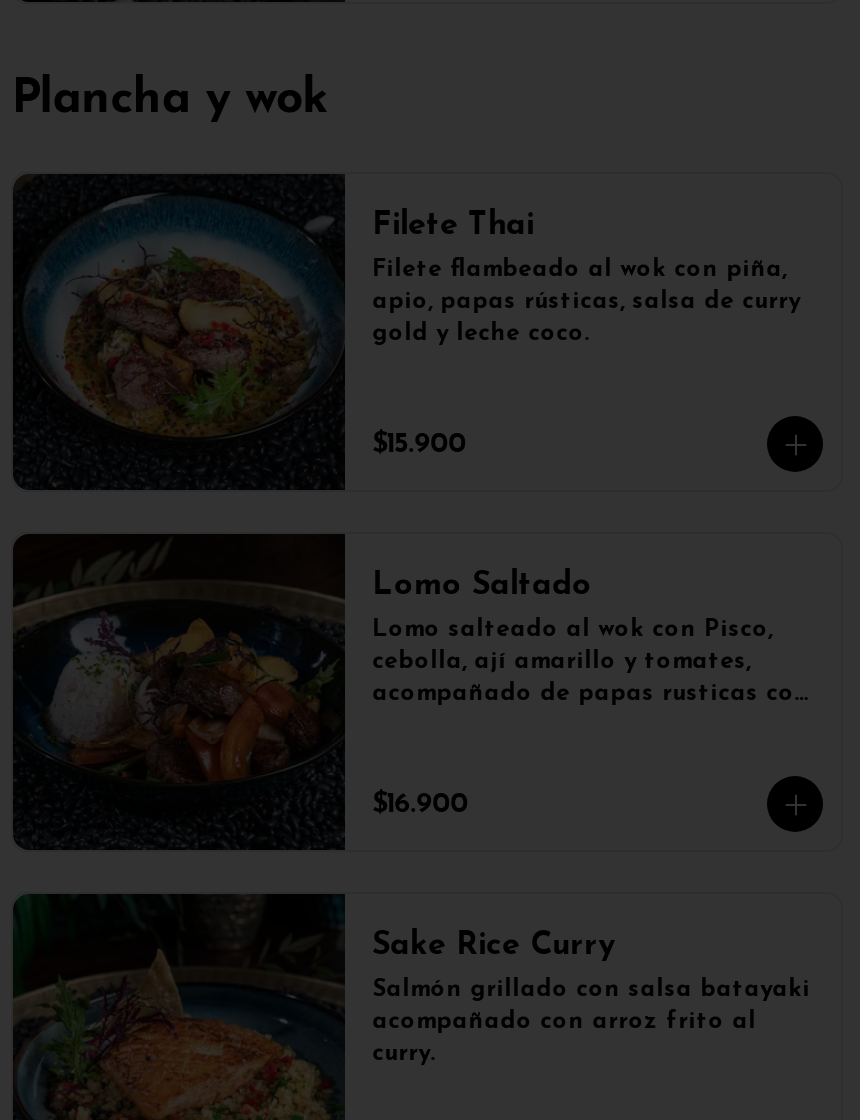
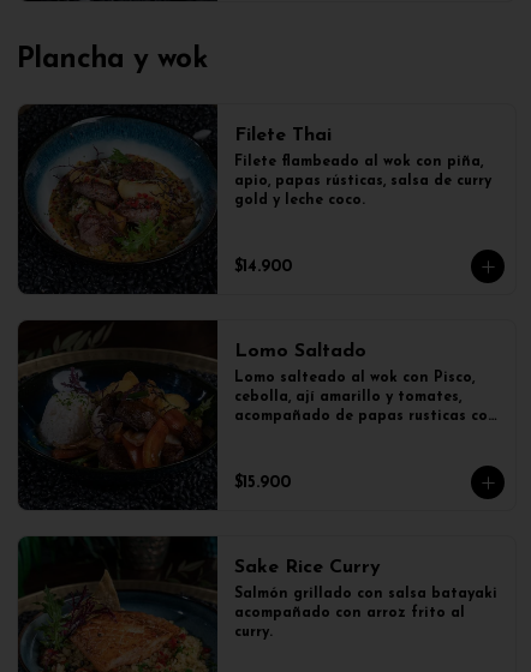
[372,430,466,460] $15.900 -> [234,258,291,276] $14.900
[372,790,468,820] $16.900 -> [234,474,290,492] $15.900

